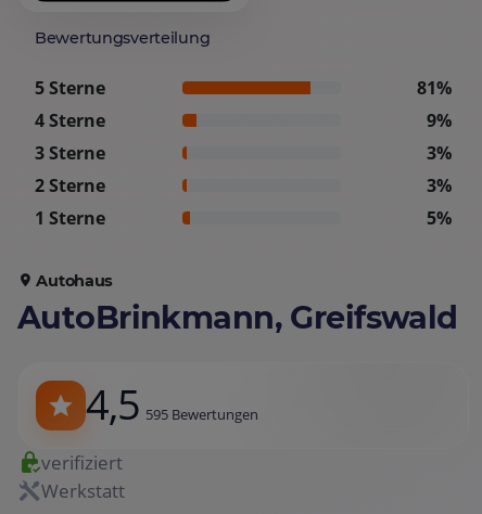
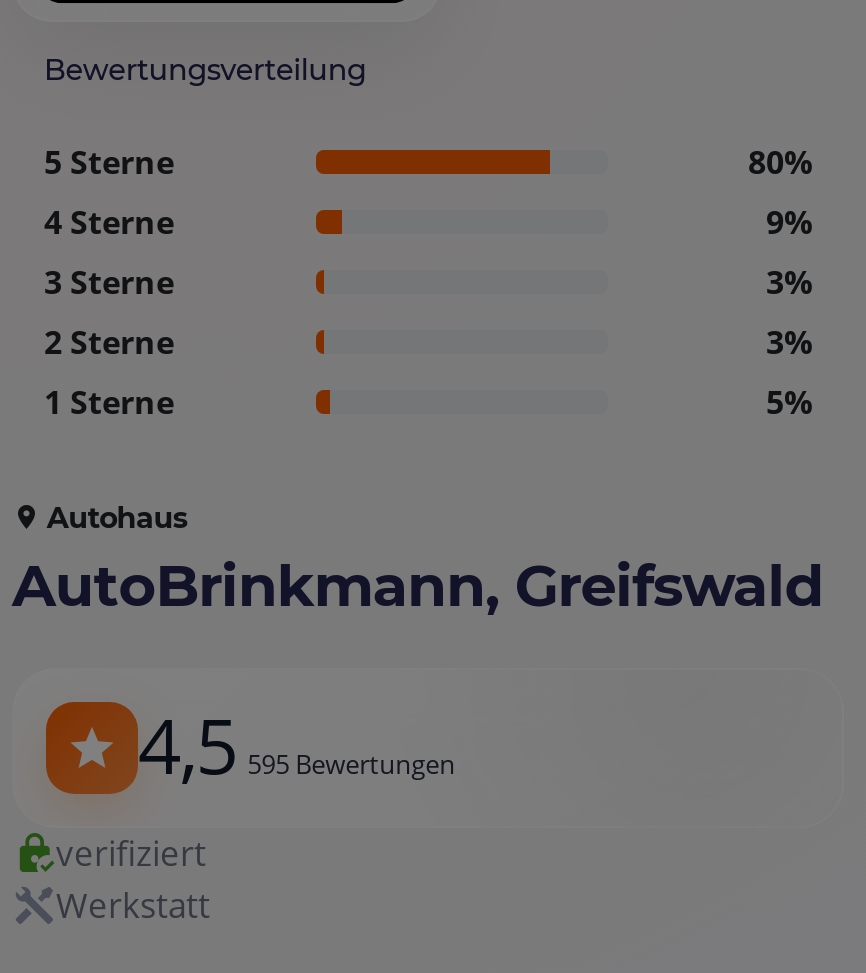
[417,76,452,100] 81% -> [748,140,812,184] 80%

